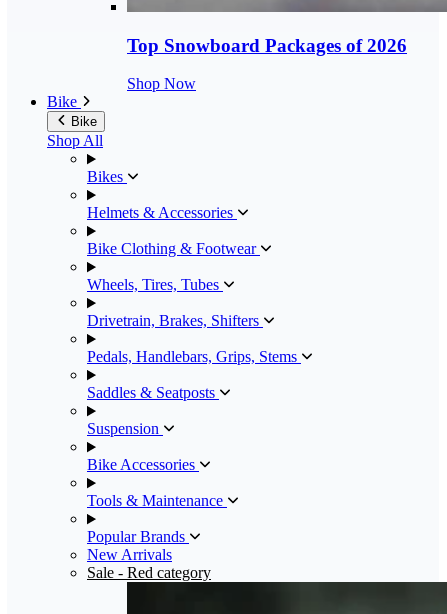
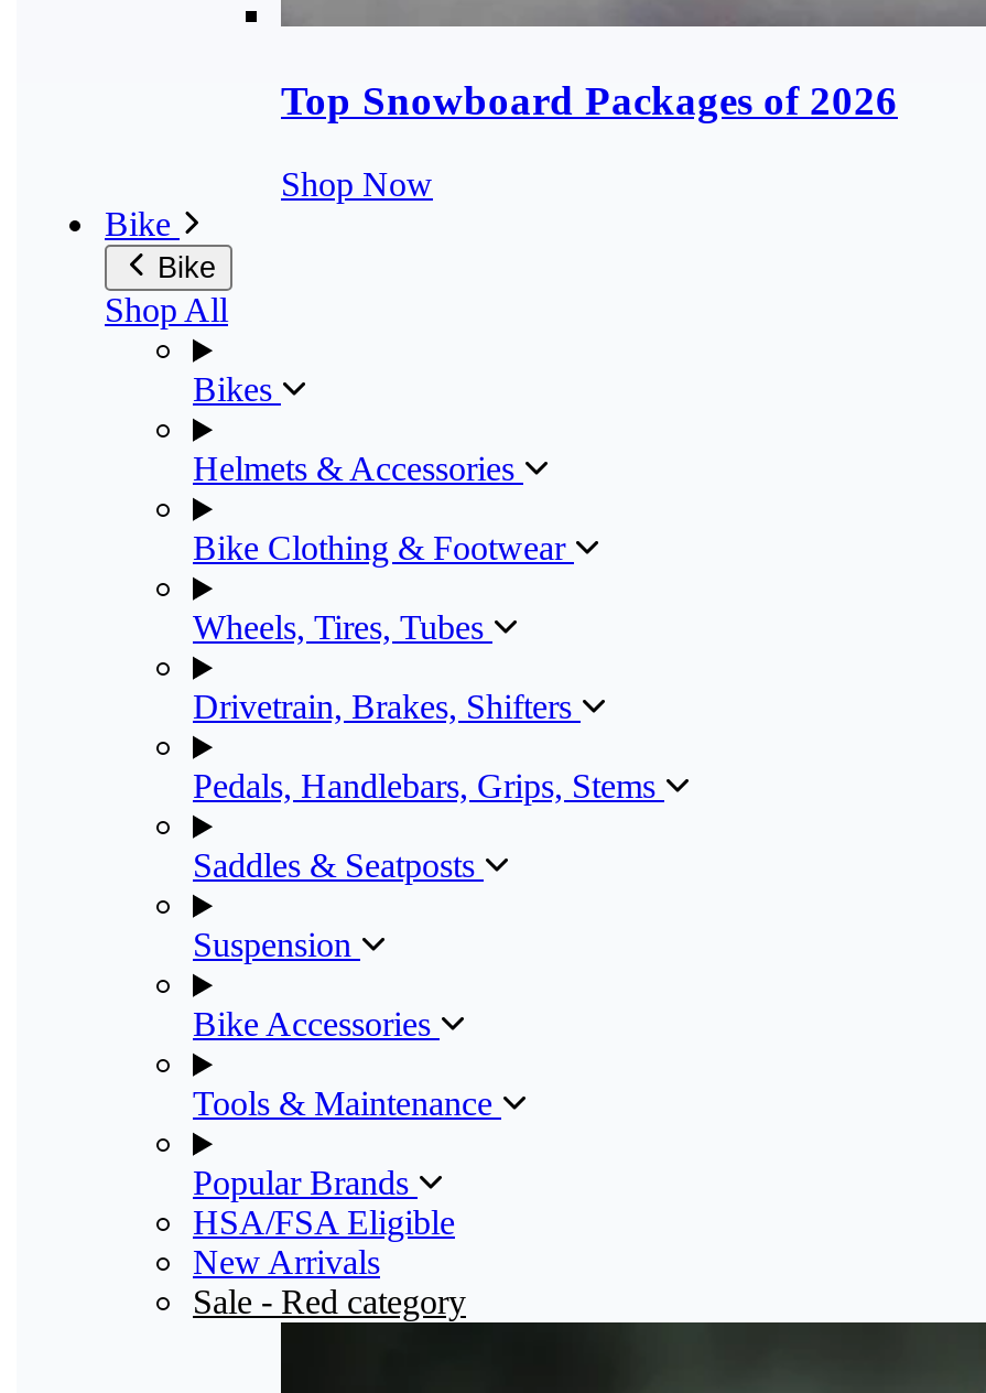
none -> [193,1204,455,1242] HSA/FSA Eligible

